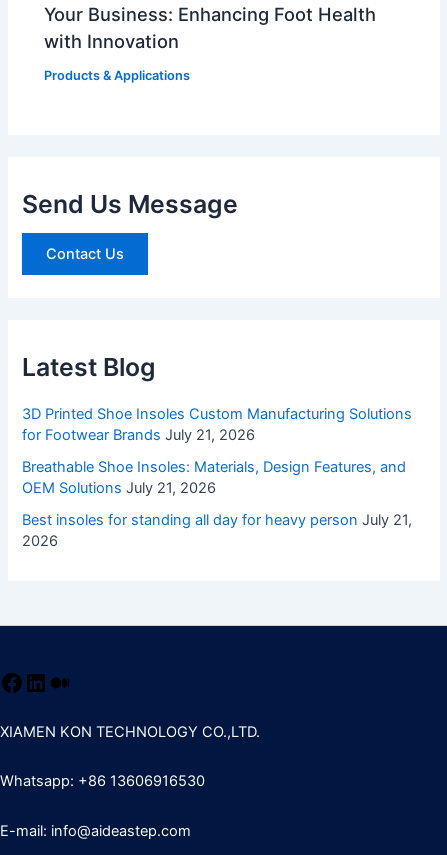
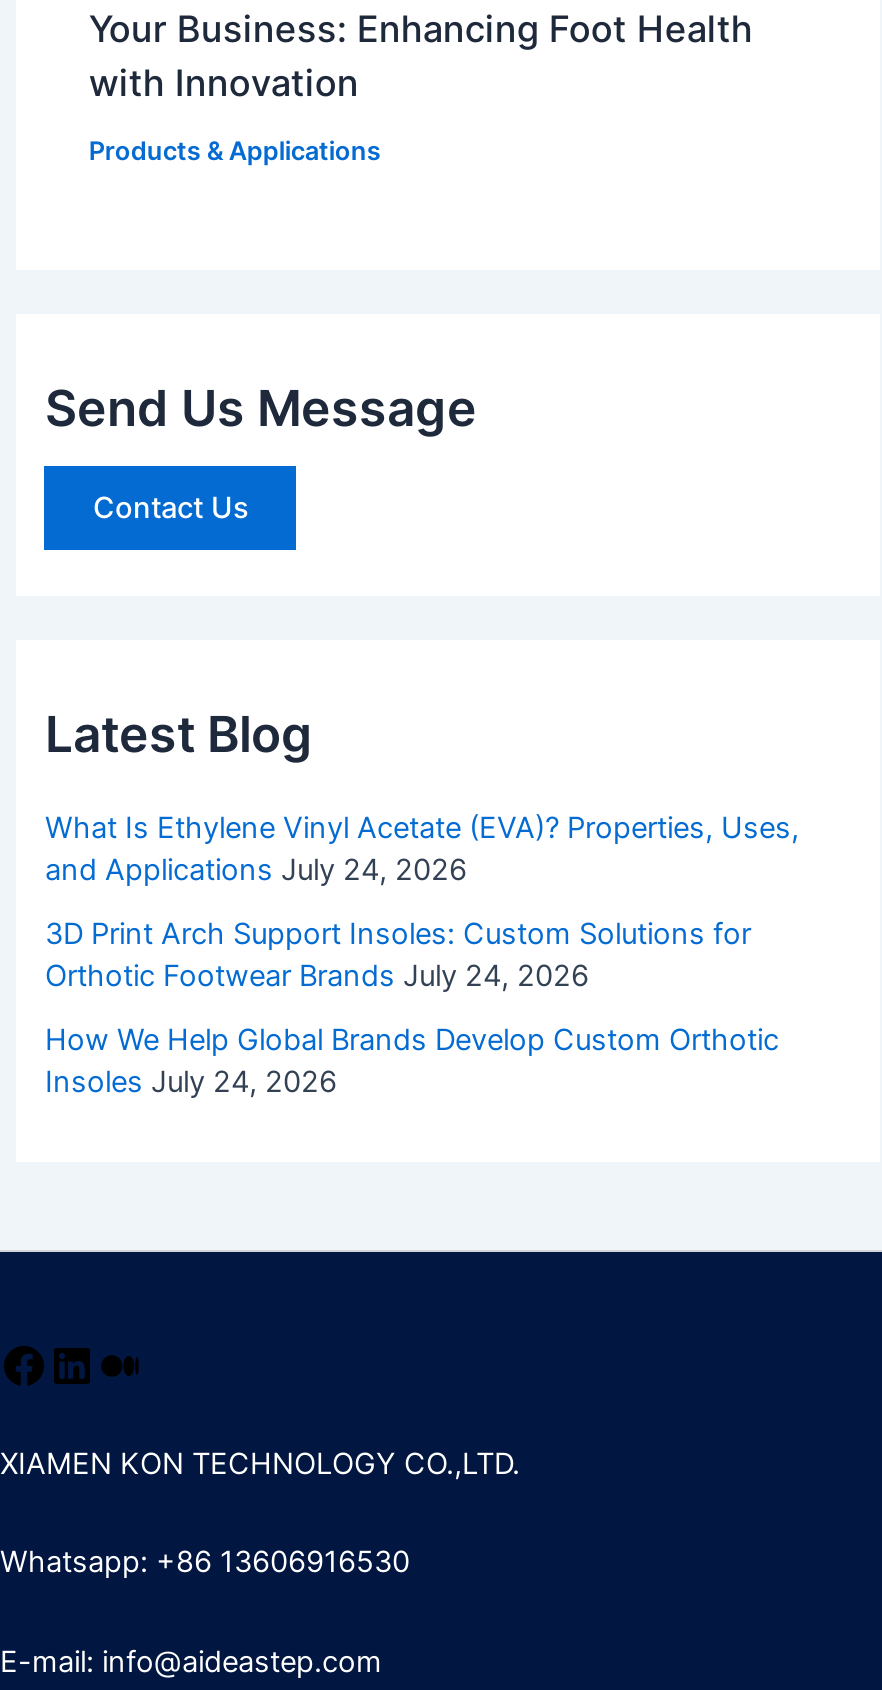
[22,405,412,444] 3D Printed Shoe Insoles Custom Manufacturing Solutions | for Footwear Brands July 21, 2026 -> [45,810,799,888] What Is Ethylene Vinyl Acetate (EVA)? Properties, Uses, | and Applications July 24, 2026
[22,458,406,497] Breathable Shoe Insoles: Materials, Design Features, and | OEM Solutions July 21, 2026 -> [45,915,751,993] 3D Print Arch Support Insoles: Custom Solutions for | Orthotic Footwear Brands July 24, 2026
[22,511,412,550] Best insoles for standing all day for heavy person July 21, | 2026 -> [45,1021,779,1099] How We Help Global Brands Develop Custom Orthotic | Insoles July 24, 2026

